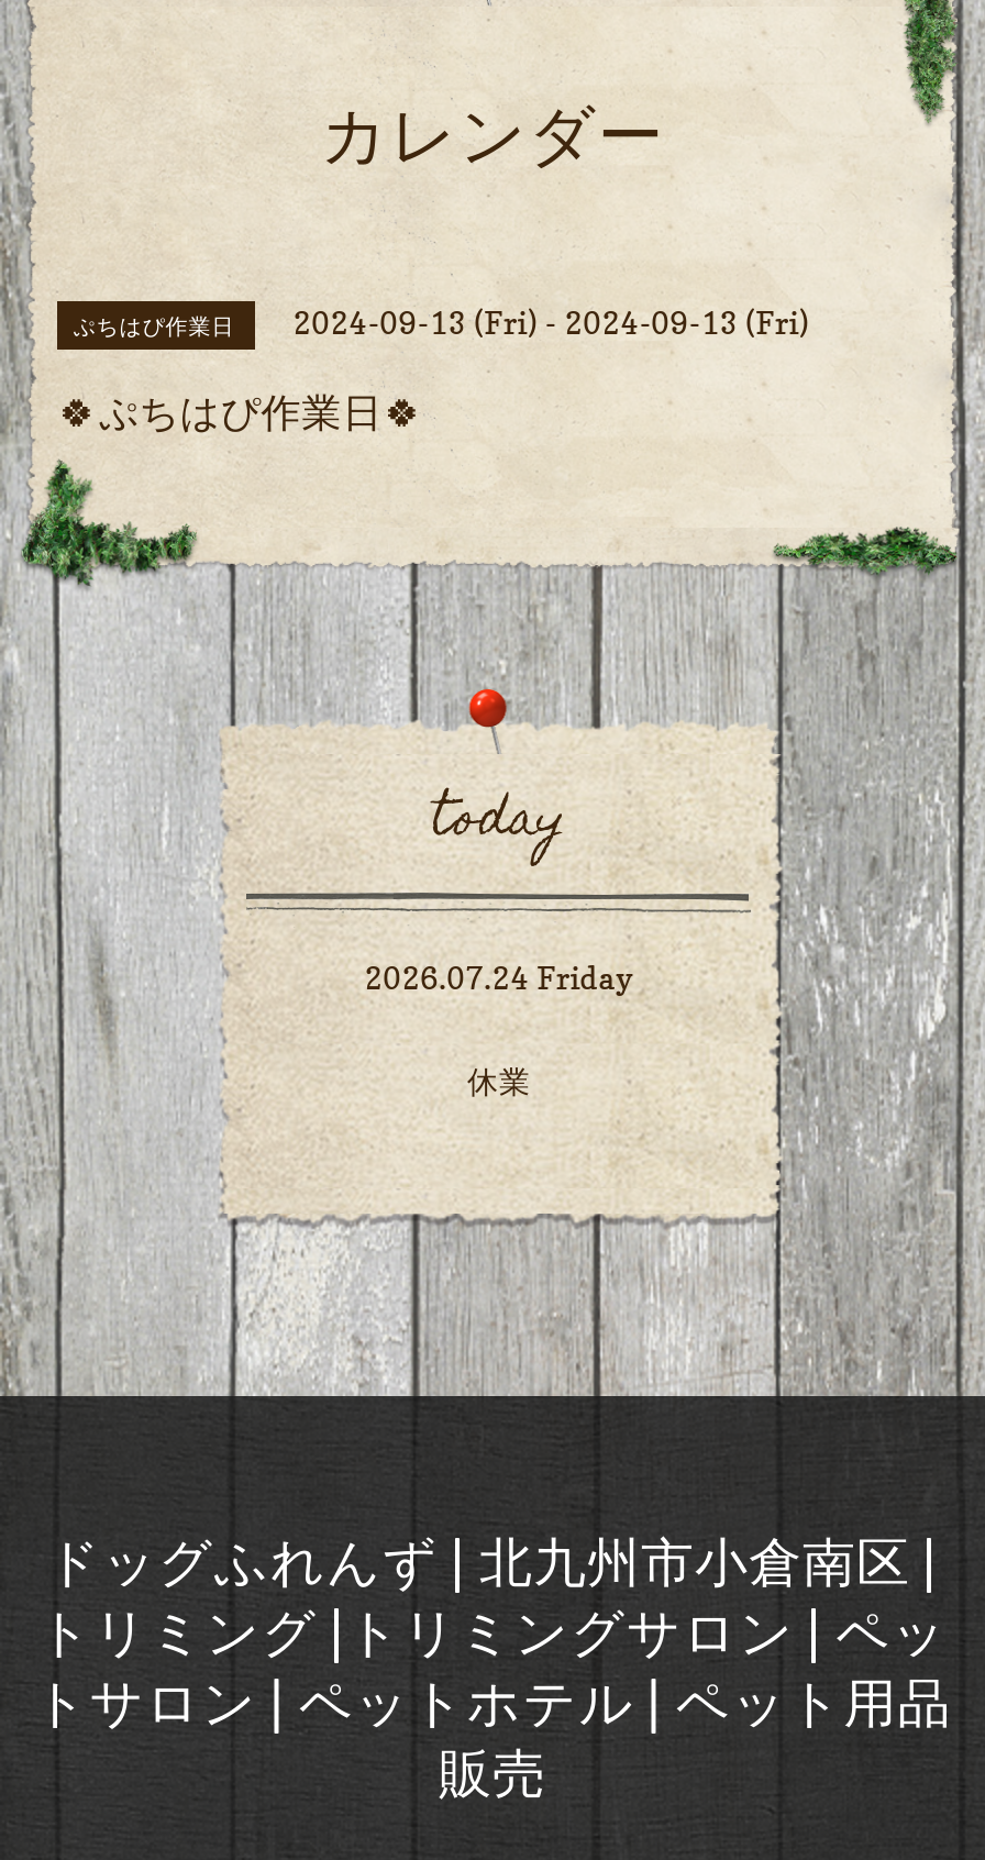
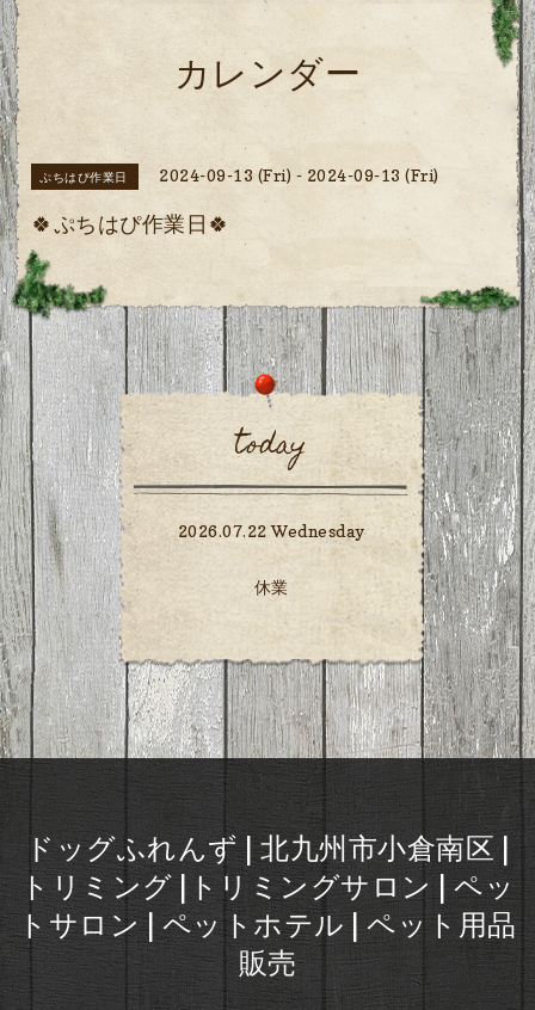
[365,959,634,997] 2026.07.24 Friday -> [177,521,365,541] 2026.07.22 Wednesday

